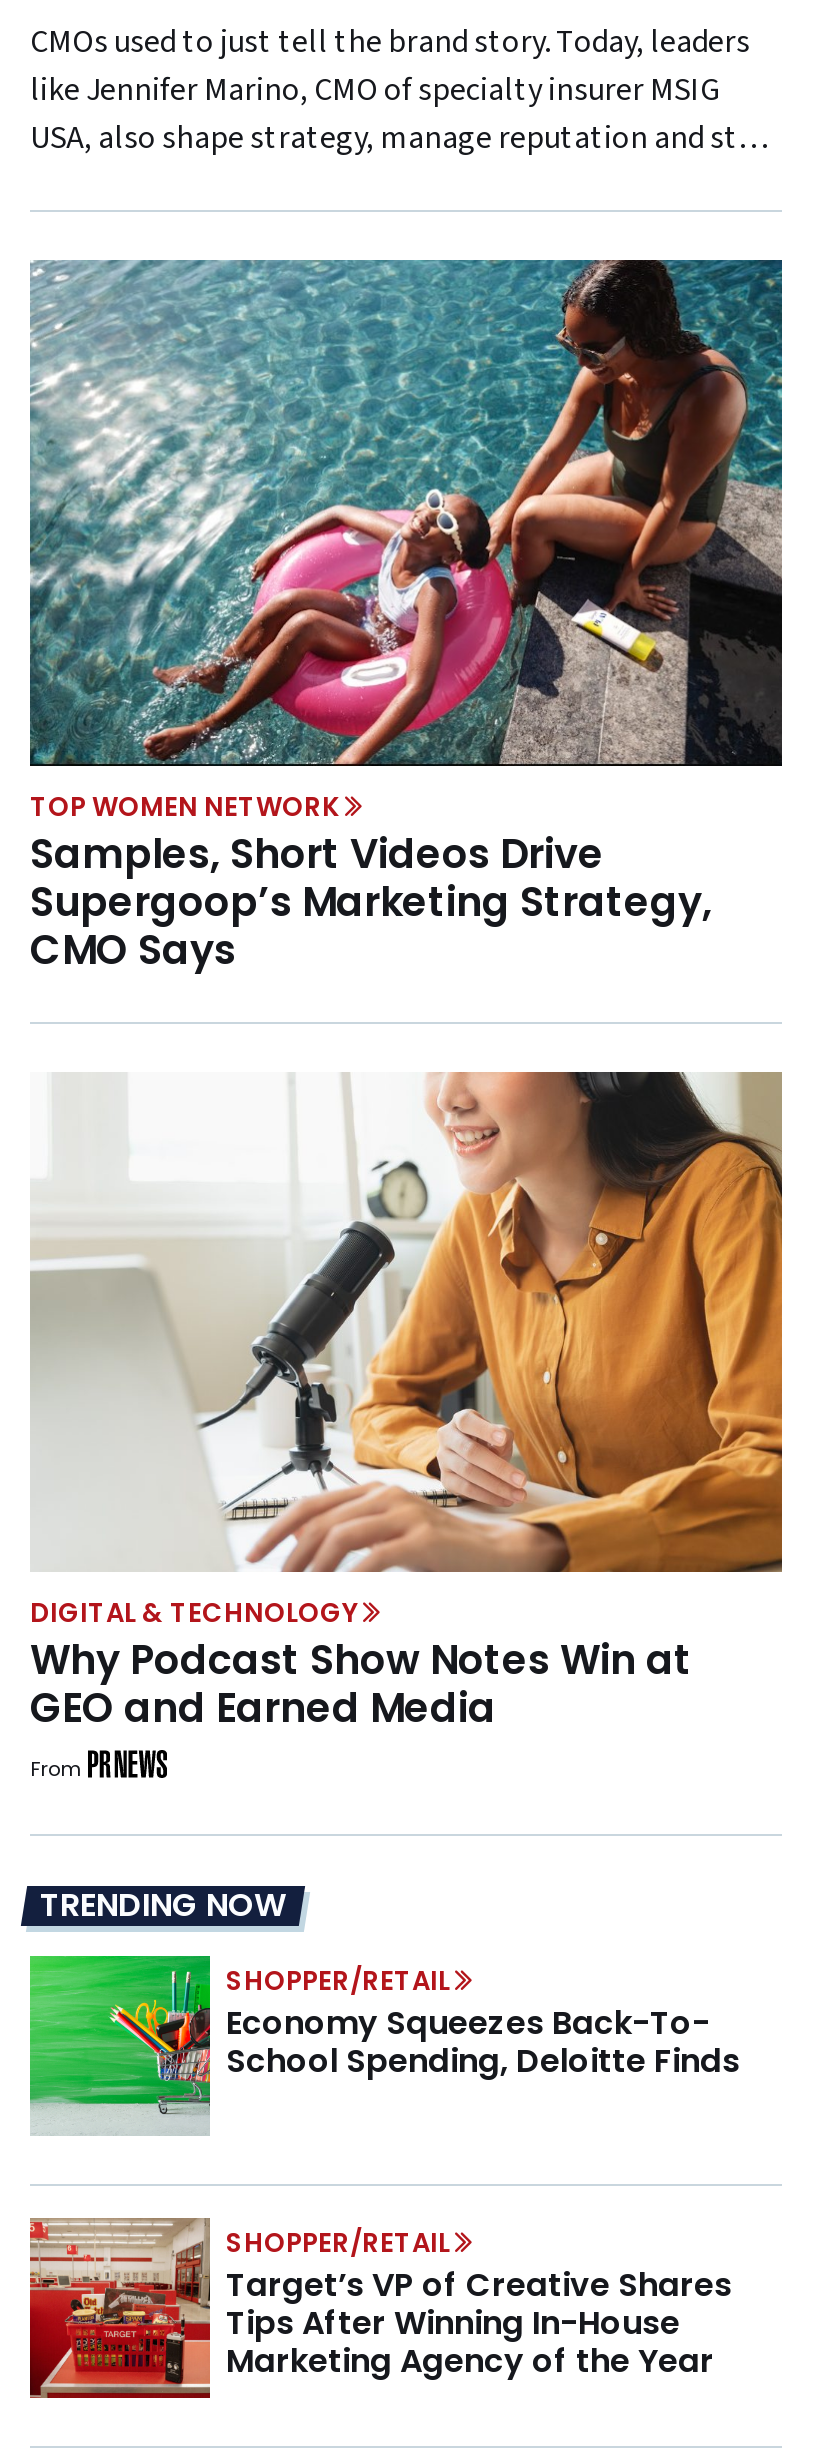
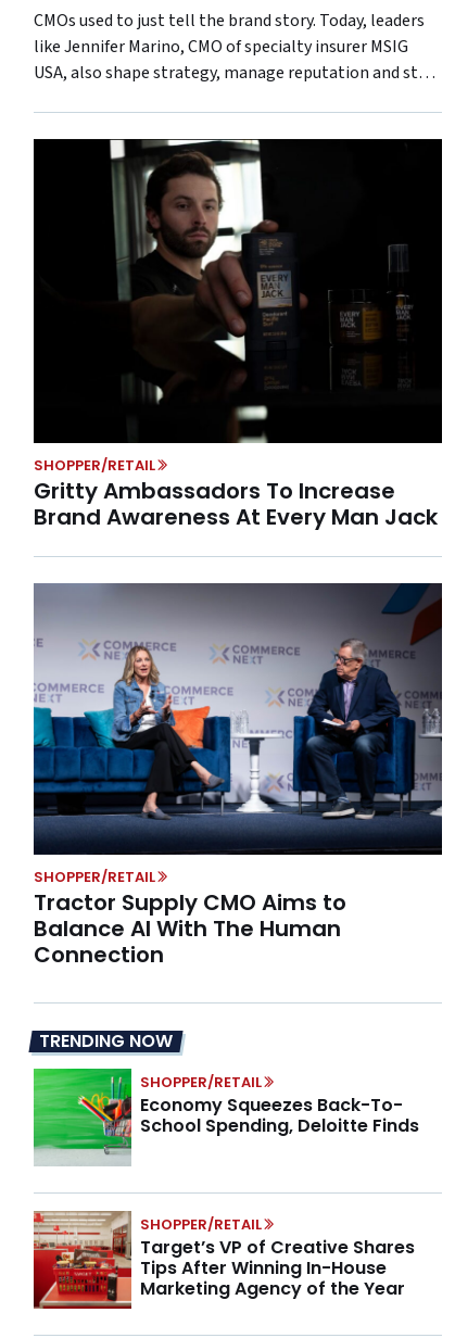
[28,258,784,977] [image] | TOP WOMEN NETWORK | Samples, Short Videos Drive | Supergoop’s Marketing Strategy, | CMO Says -> [33,138,443,532] [image] | SHOPPER/RETAIL | Gritty Ambassadors To Increase | Brand Awareness At Every Man Jack
[30,1070,784,1784] [image] | DIGITAL & TECHNOLOGY | Why Podcast Show Notes Win at | GEO and Earned Media | From -> [33,582,443,970] [image] | SHOPPER/RETAIL | Tractor Supply CMO Aims to | Balance AI With The Human | Connection

